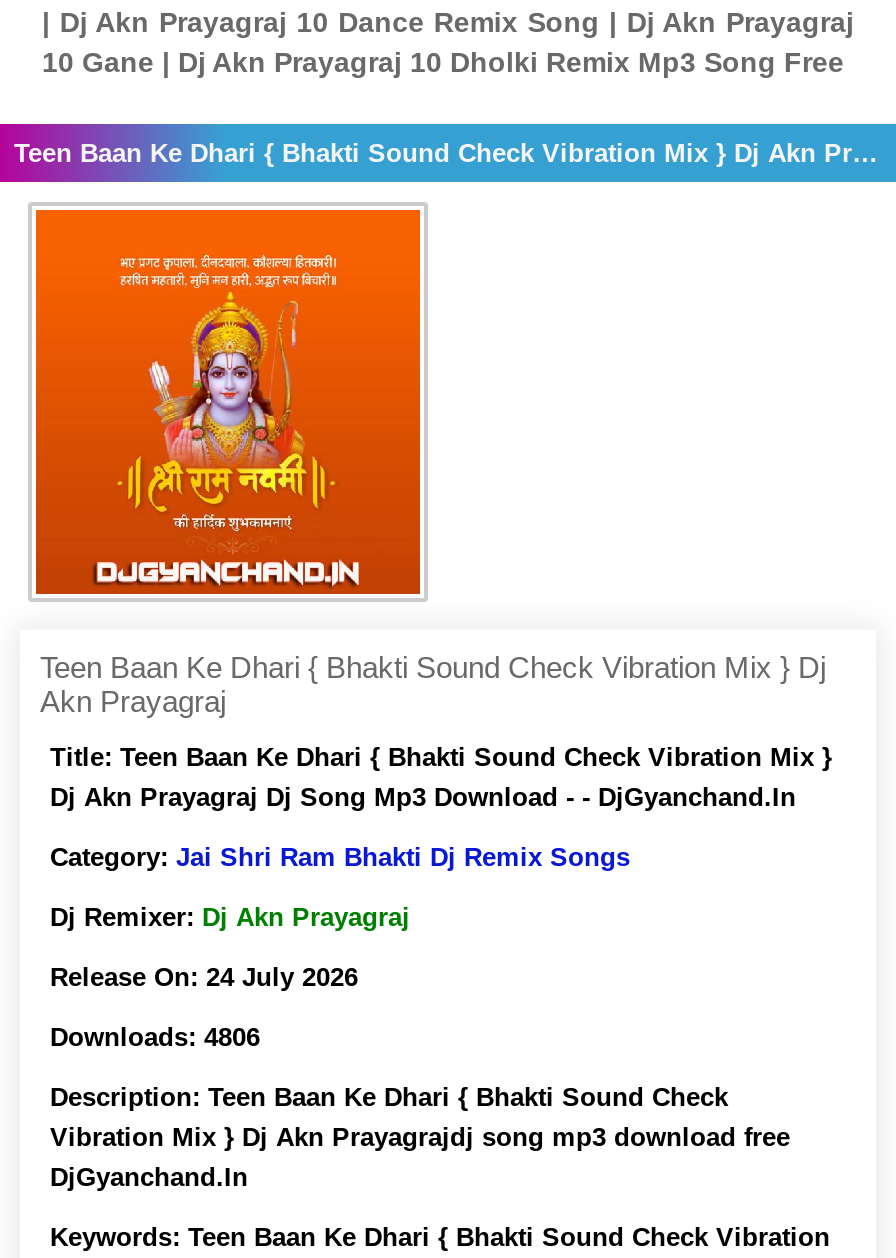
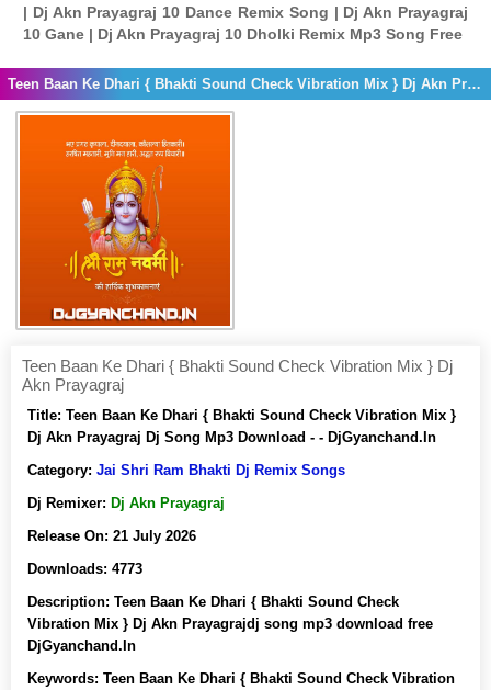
[50,962,358,992] Release On: 24 July 2026 -> [27,528,196,544] Release On: 21 July 2026
[50,1022,260,1052] Downloads: 4806 -> [27,561,142,577] Downloads: 4773

